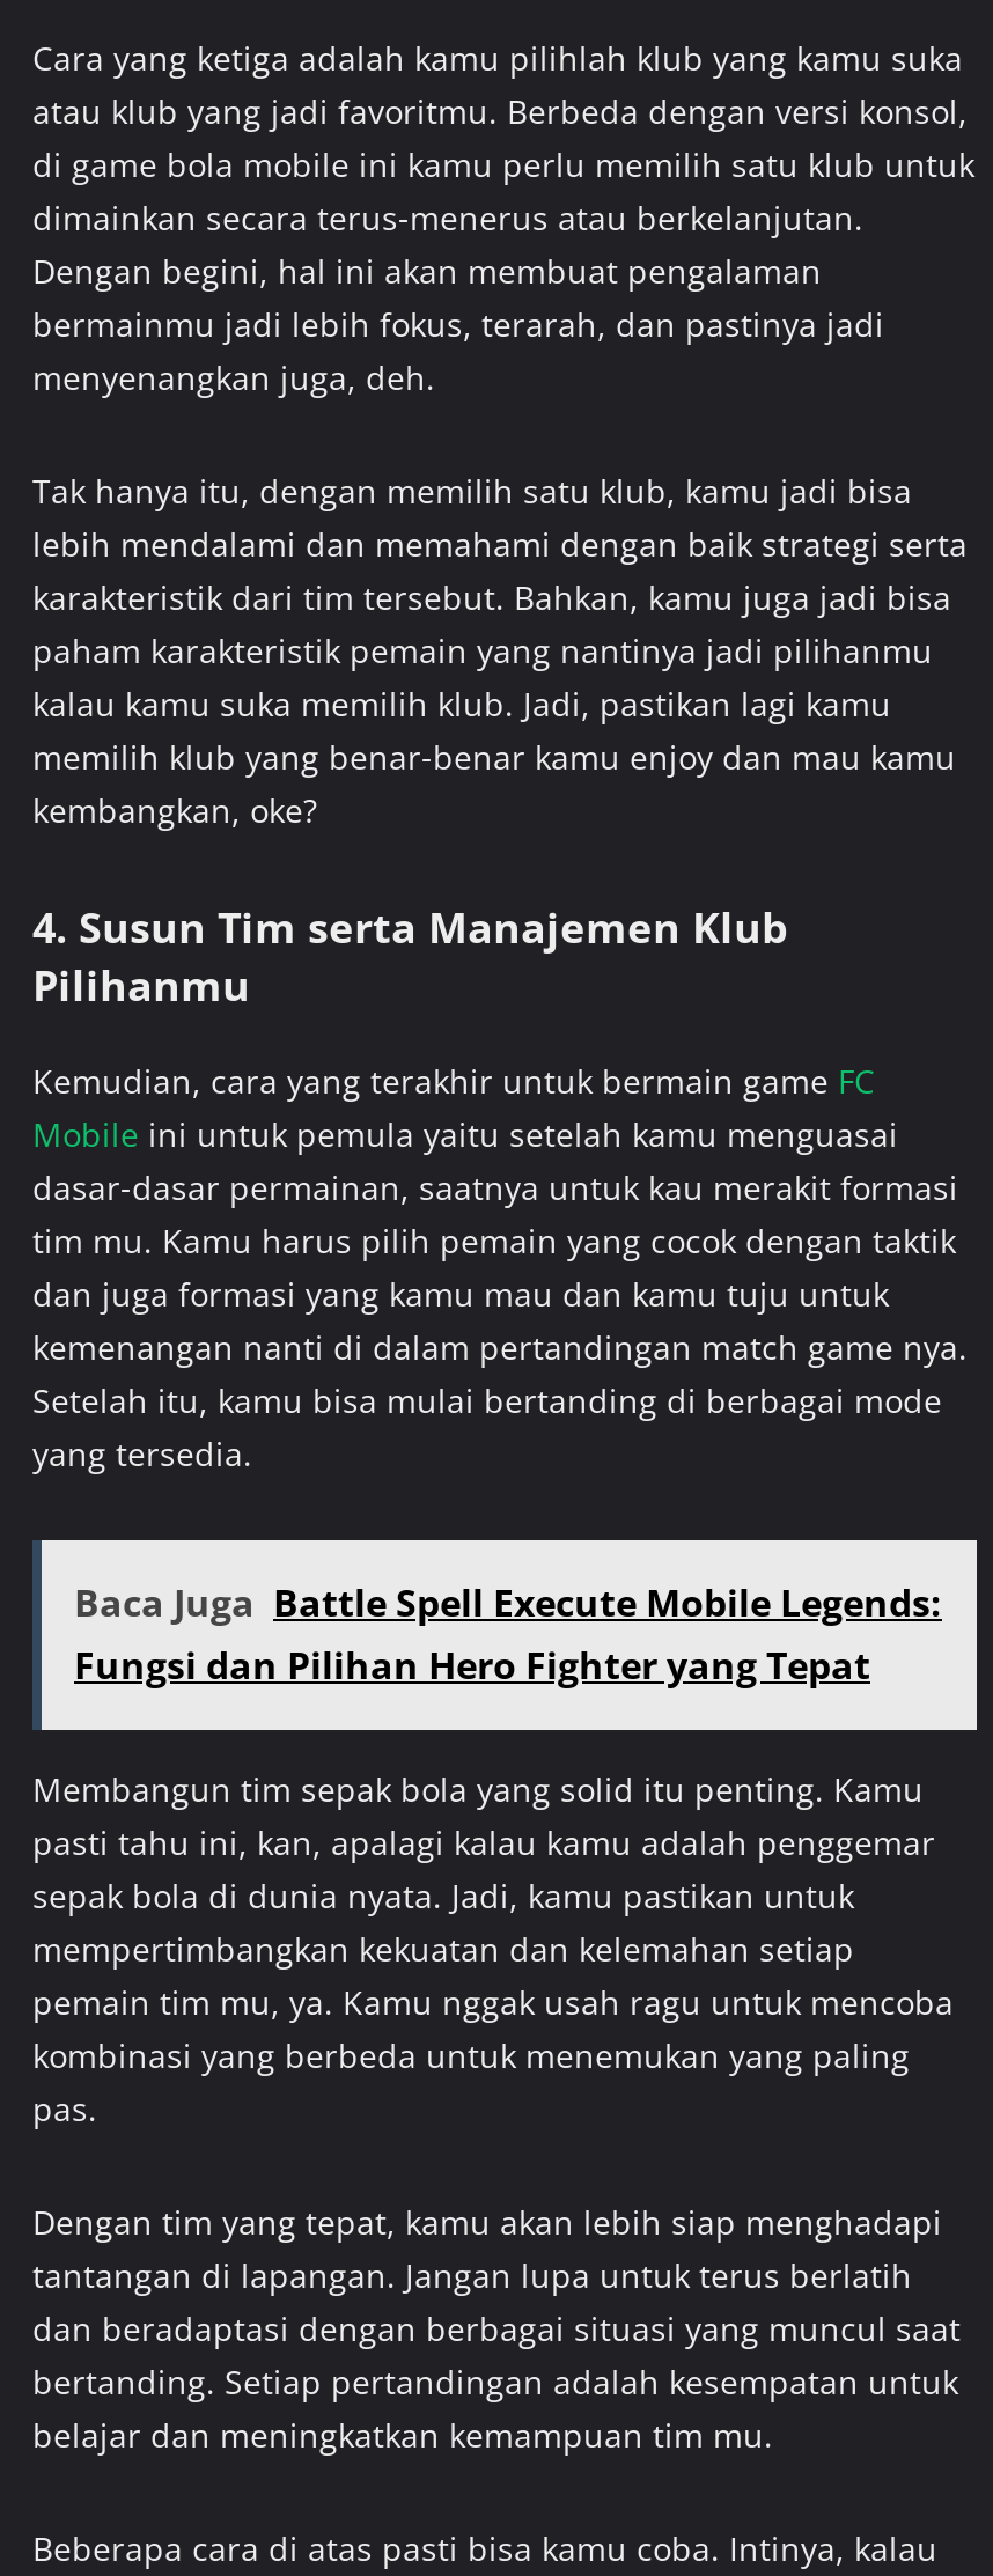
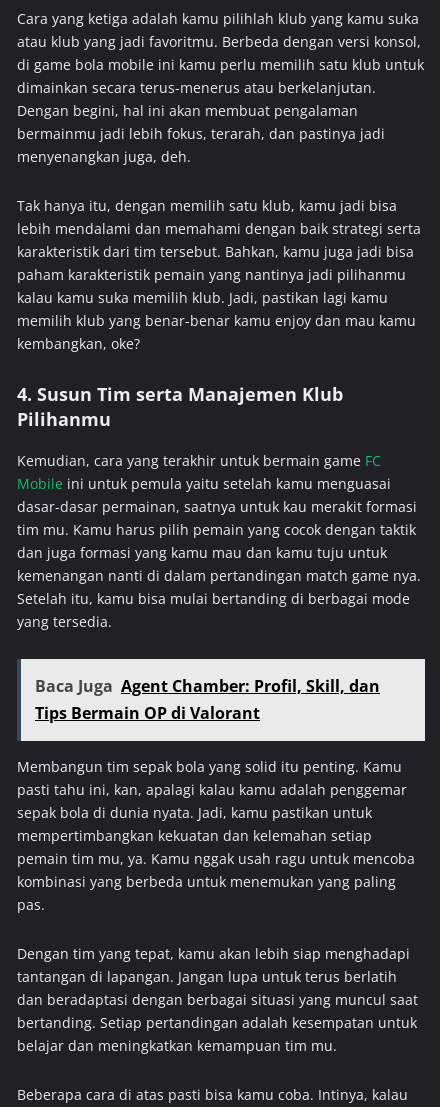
[74,1576,942,1689] Baca Juga Battle Spell Execute Mobile Legends: | Fungsi dan Pilihan Hero Fighter yang Tepat -> [35,675,380,724] Baca Juga Agent Chamber: Profil, Skill, dan | Tips Bermain OP di Valorant

